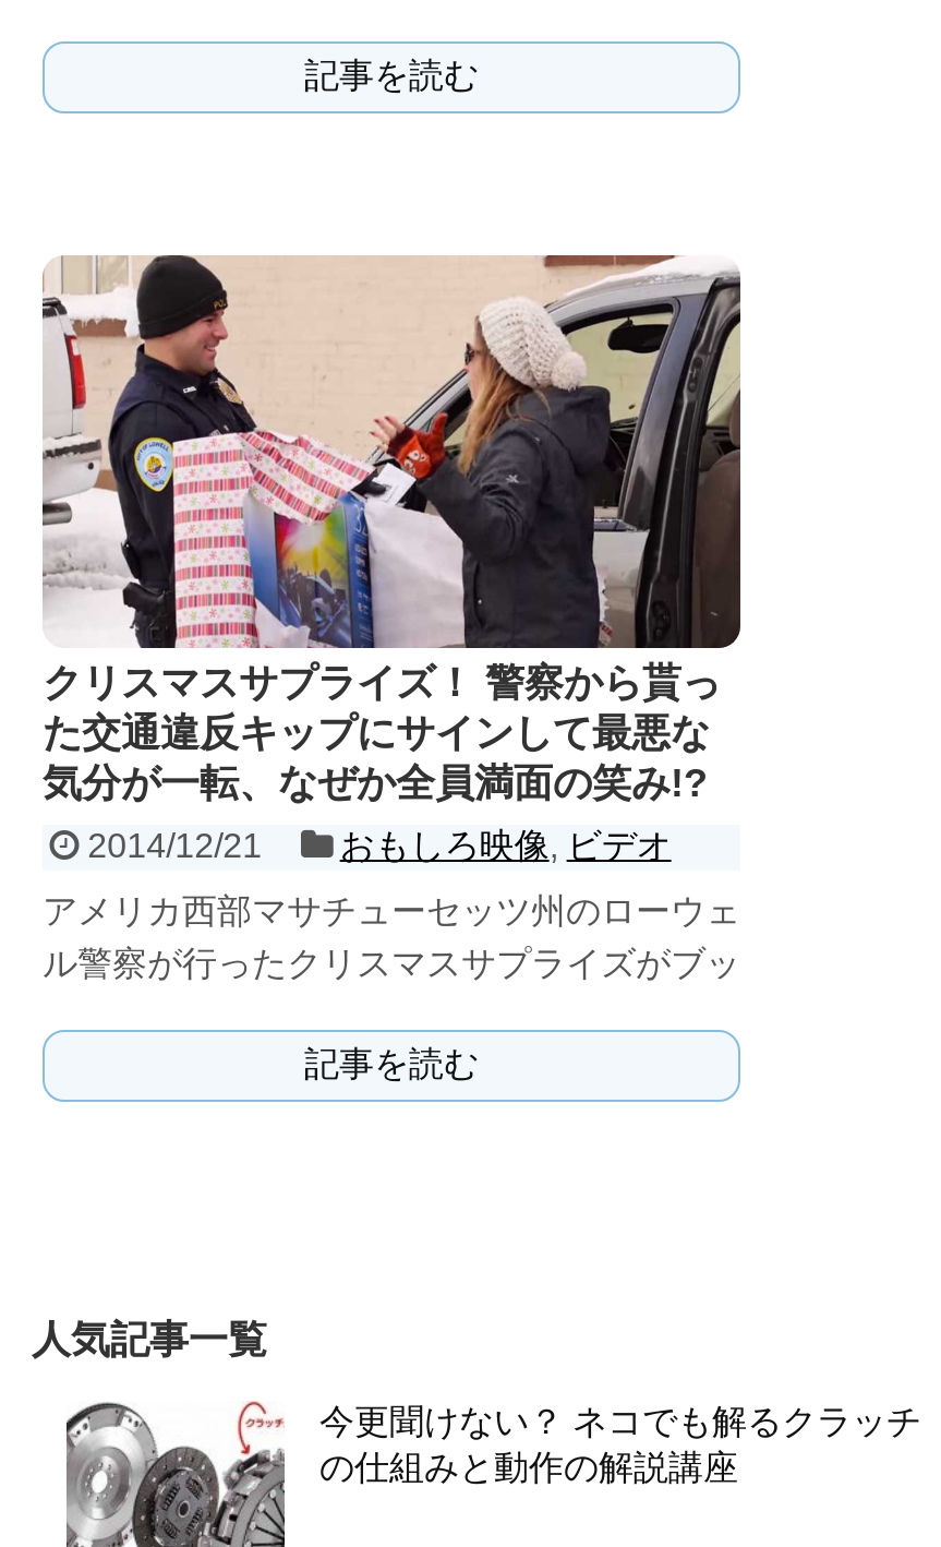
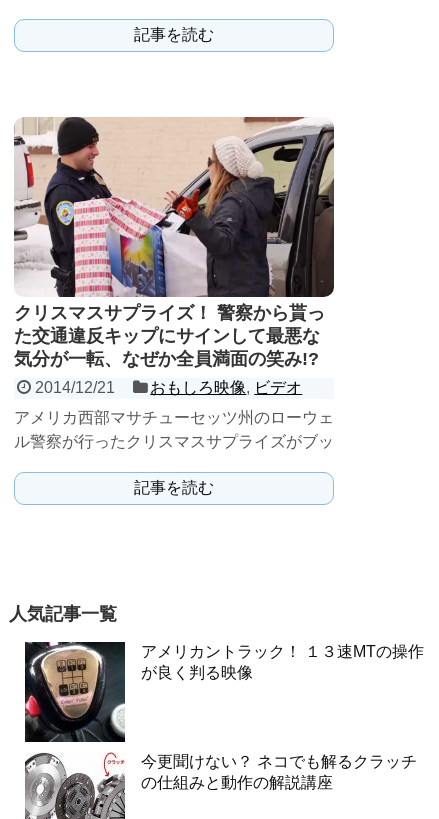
none -> [24,641,424,743] [image] | アメリカントラック！ １３速MTの操作 | が良く判る映像

